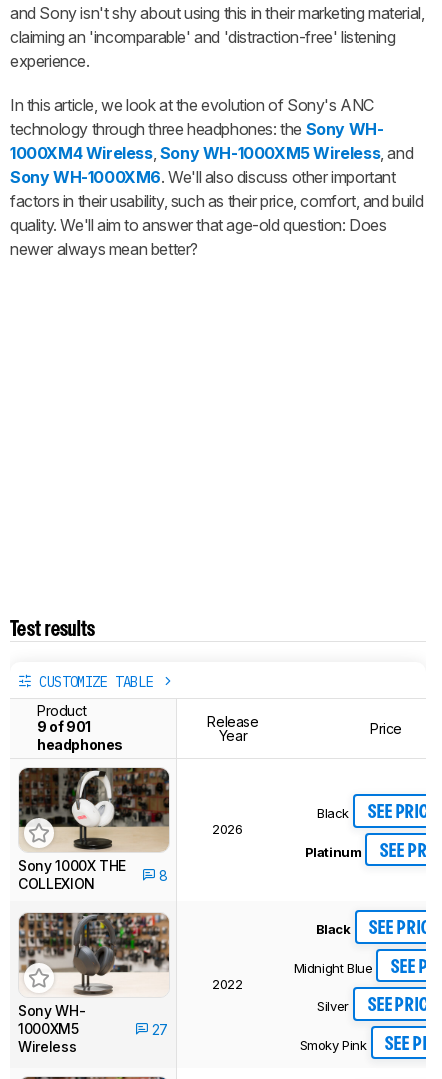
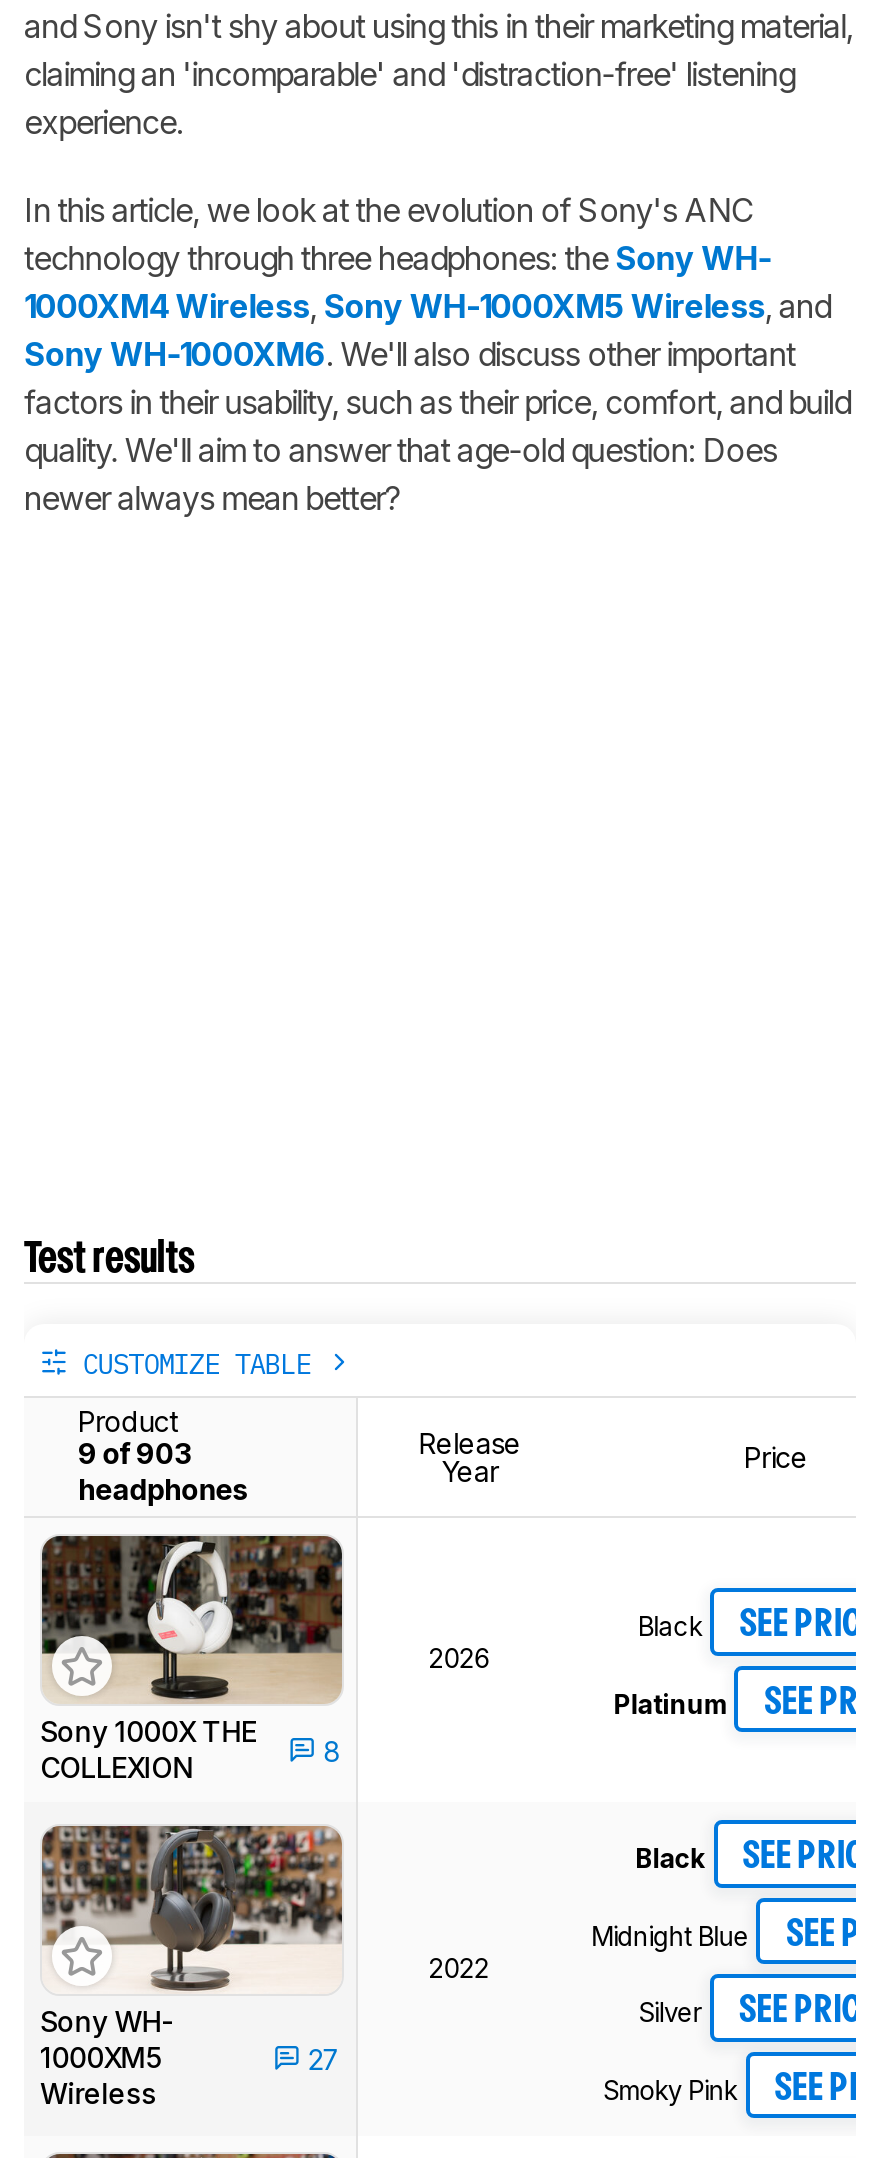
[37,718,91,735] 9 of 901 -> [78,1436,192,1470] 9 of 903

